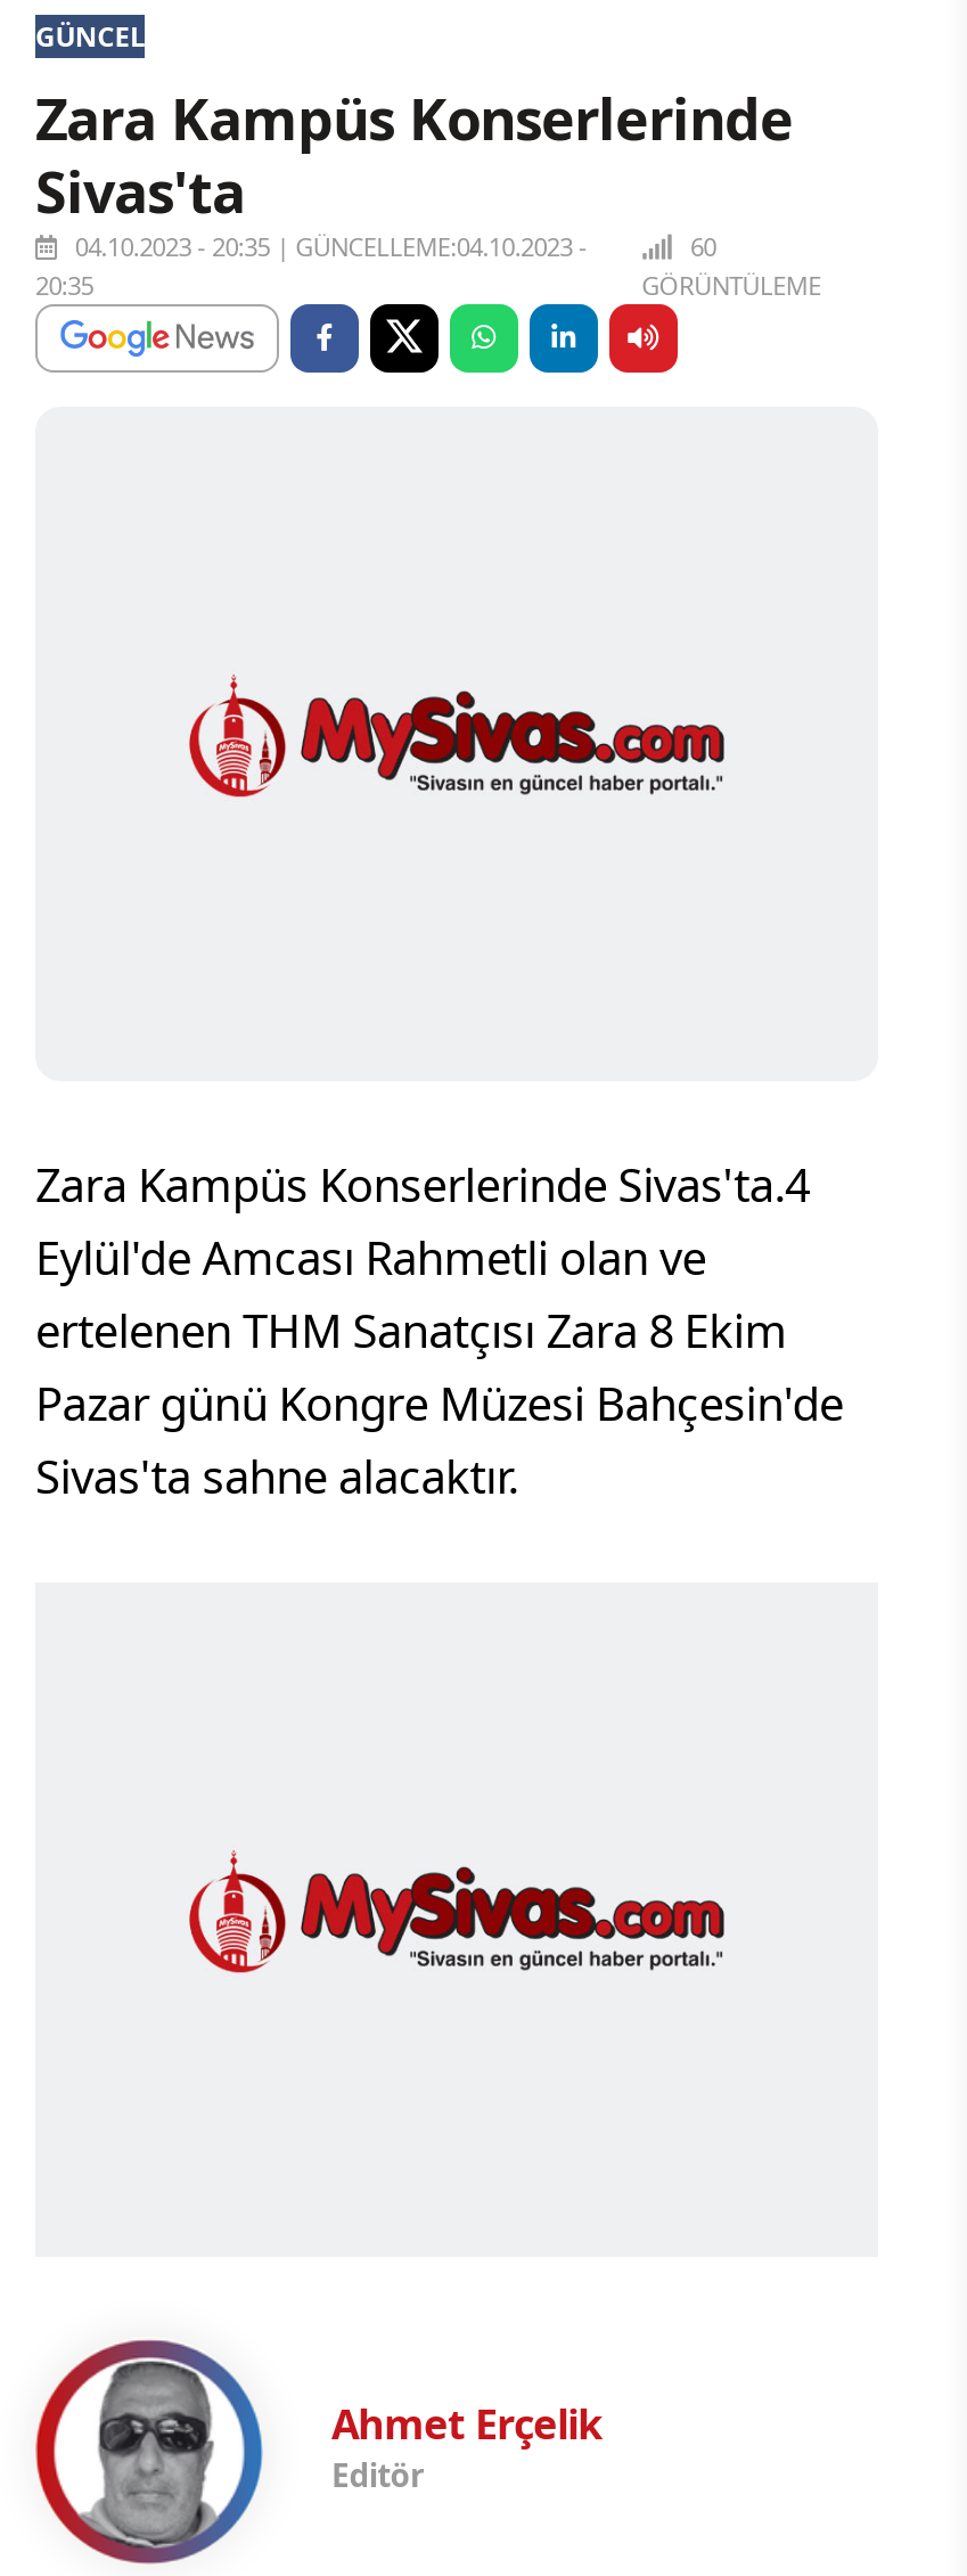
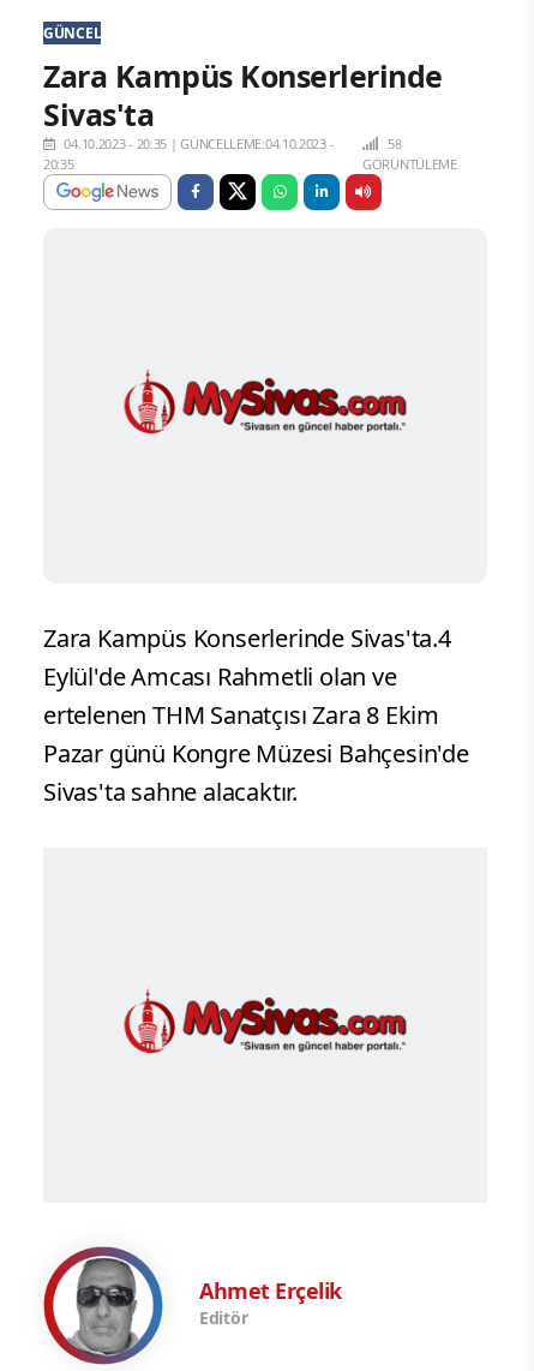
[684,229,716,263] 60 -> [385,134,402,152] 58

